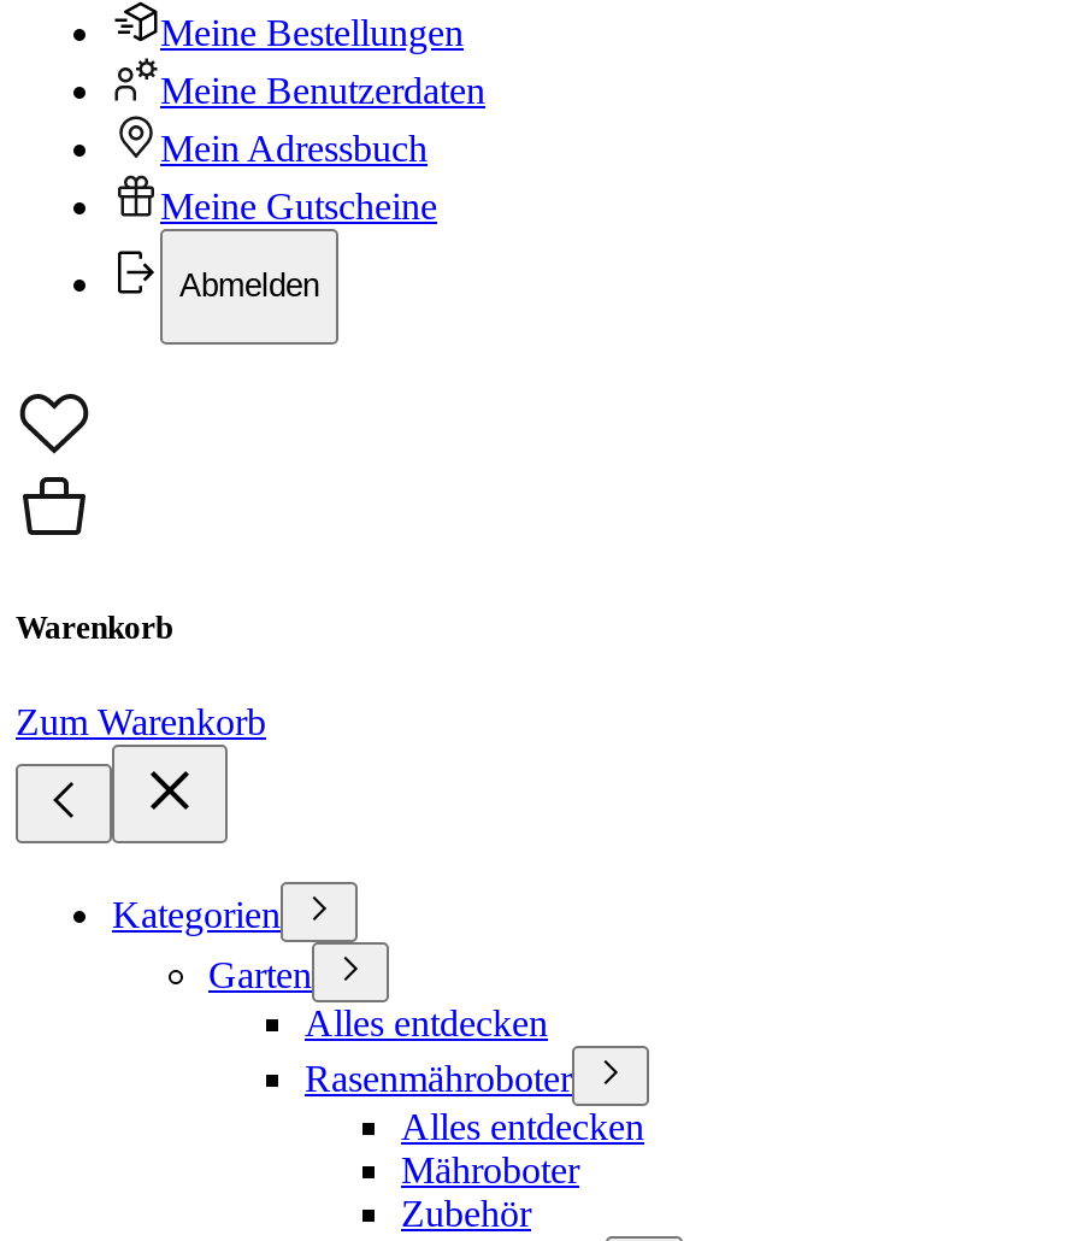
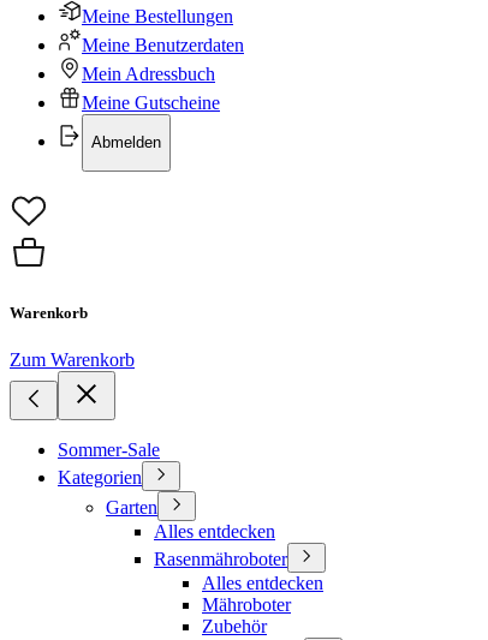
none -> [58,439,160,460] Sommer-Sale

